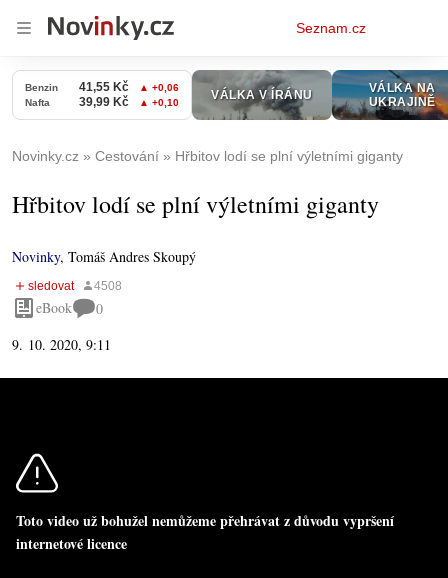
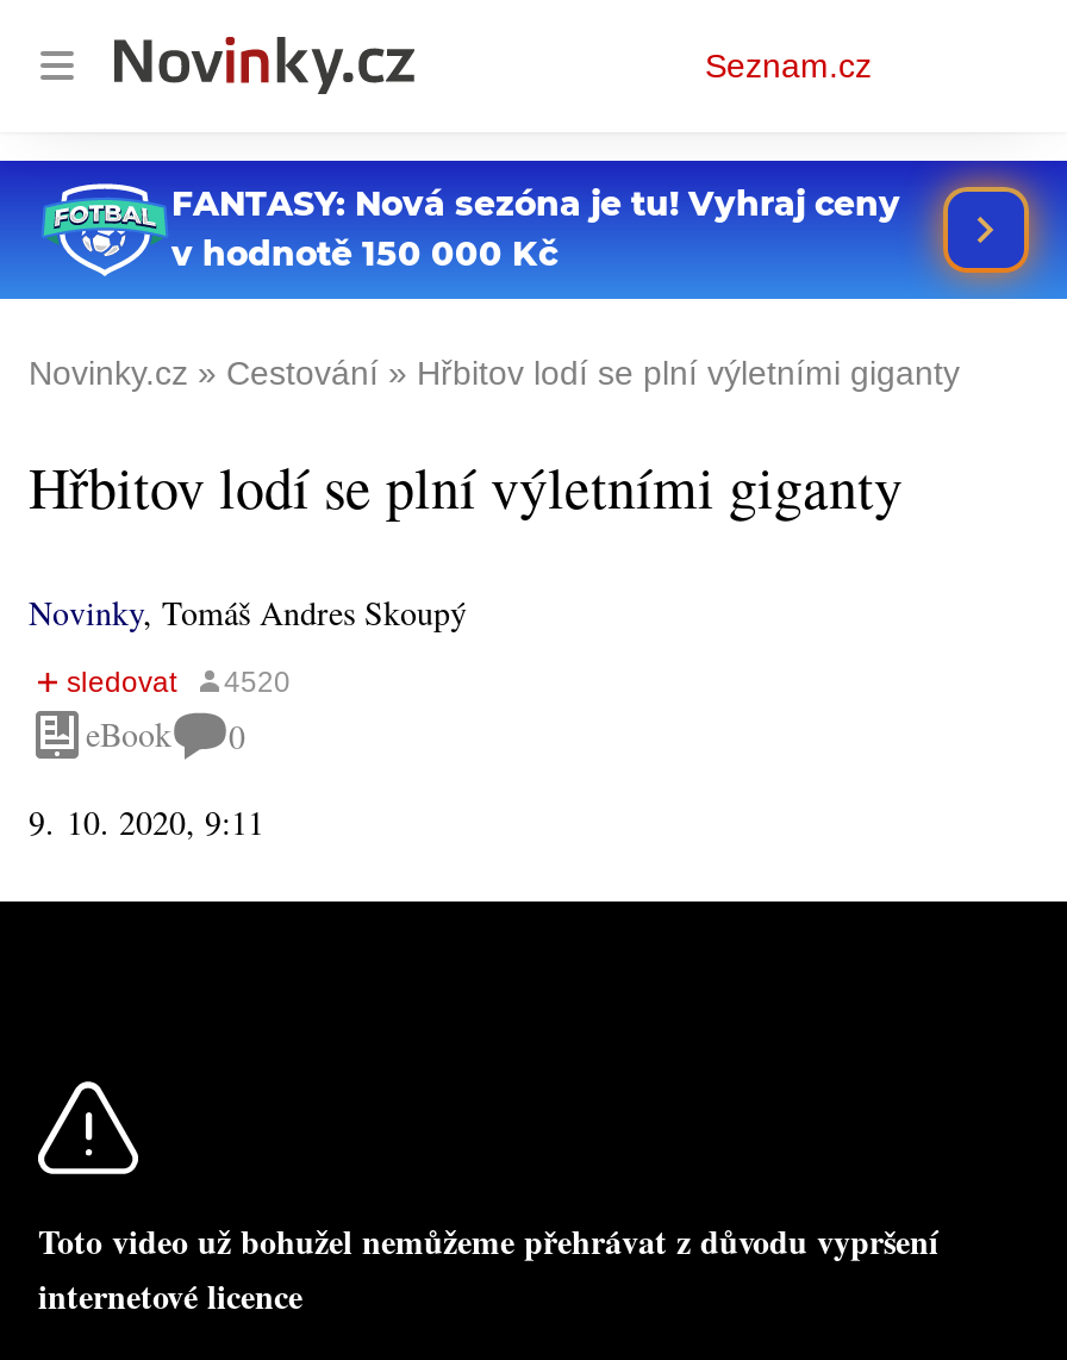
[3,68,445,125] [image] -> [7,158,1060,301] [image]

